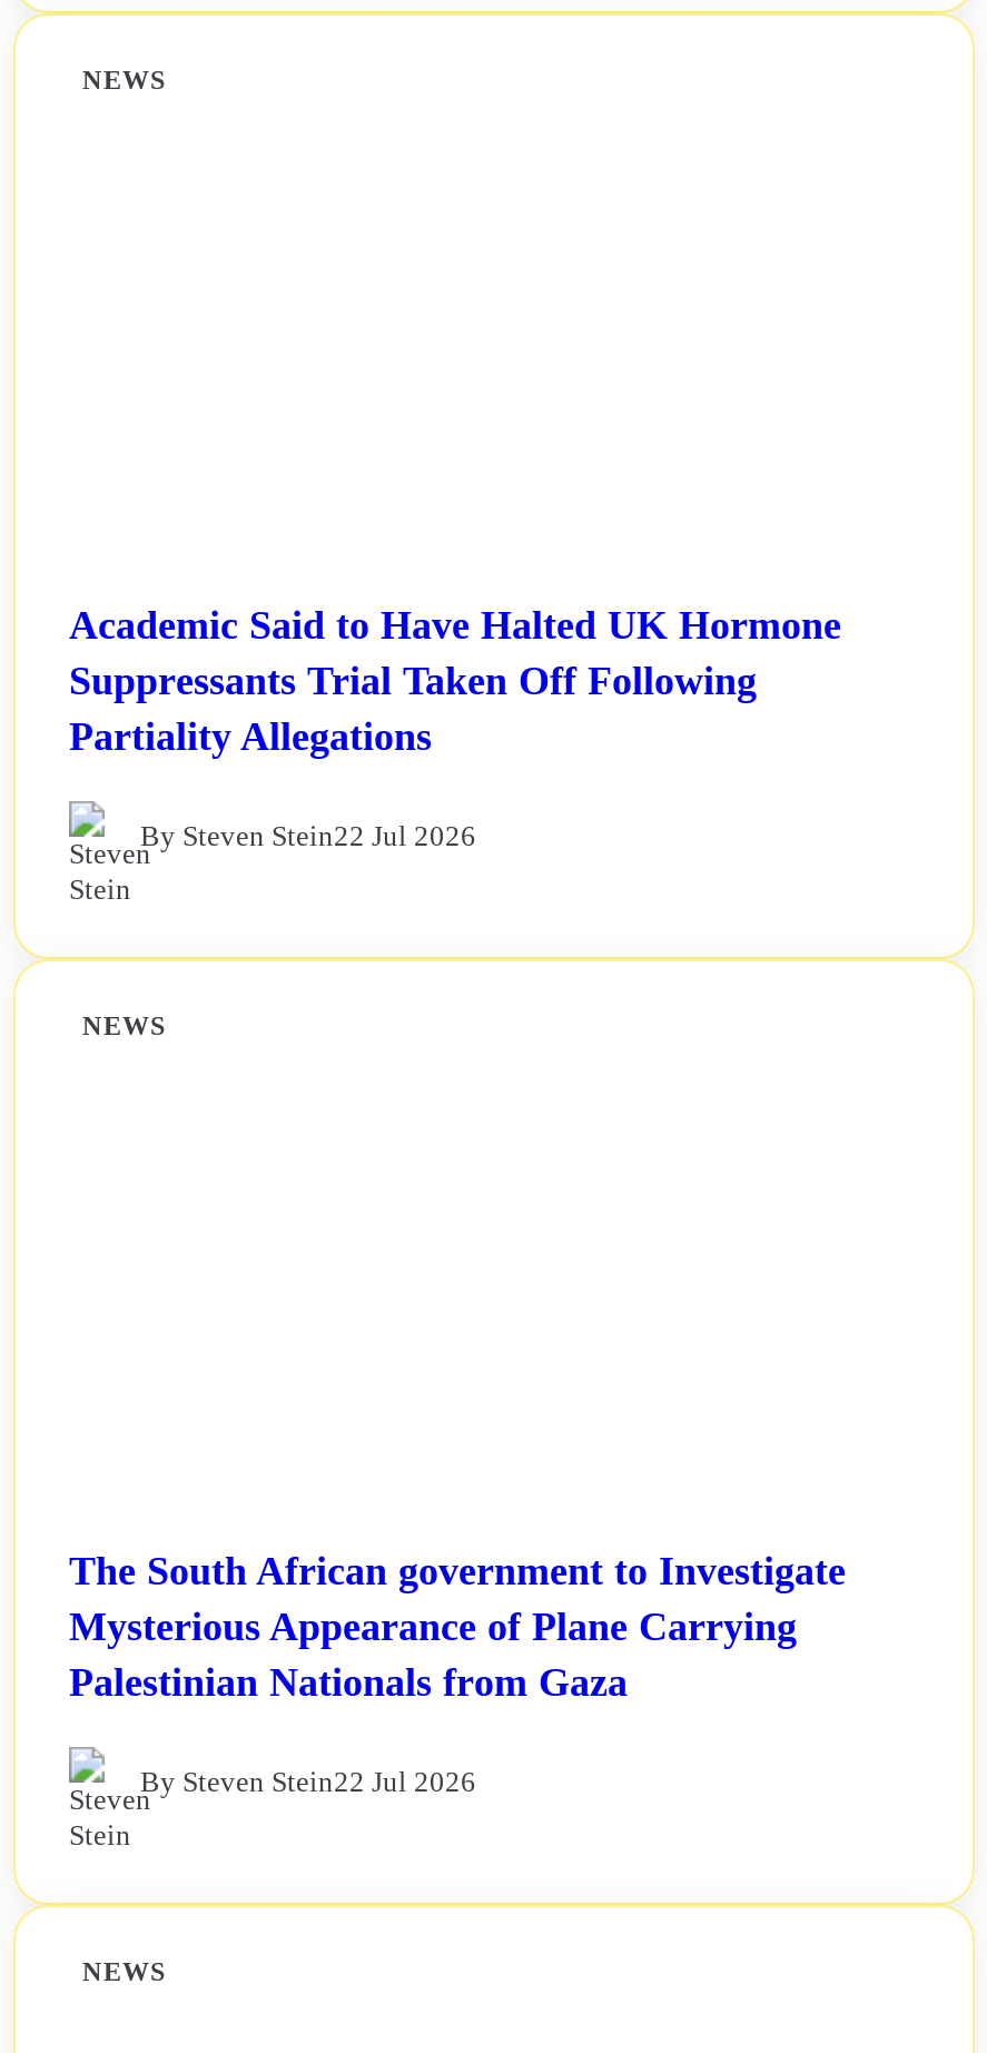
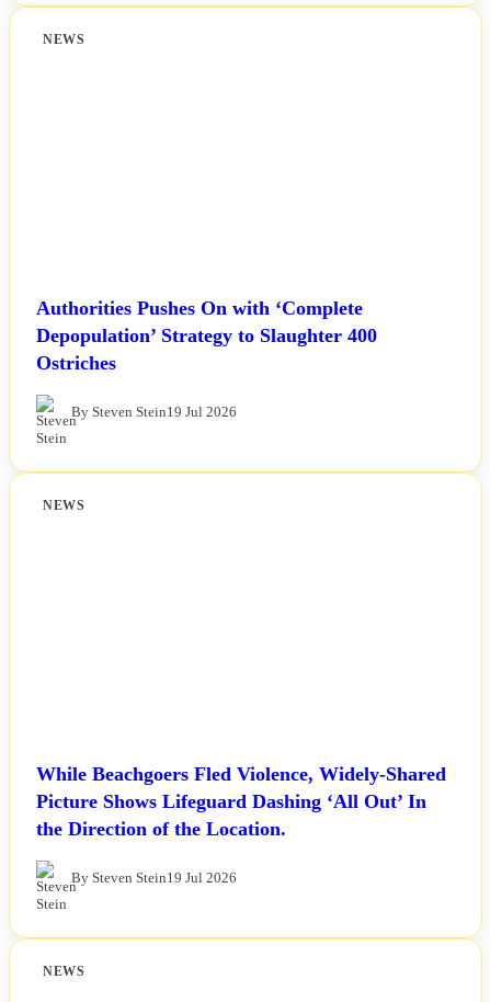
[69,602,841,758] Academic Said to Have Halted UK Hormone | Suppressants Trial Taken Off Following | Partiality Allegations -> [36,297,377,373] Authorities Pushes On with ‘Complete | Depopulation’ Strategy to Slaughter 400 | Ostriches
[140,818,476,851] By Steven Stein22 Jul 2026 -> [71,403,237,419] By Steven Stein19 Jul 2026
[69,1548,846,1704] The South African government to Investigate | Mysterious Appearance of Plane Carrying | Palestinian Nationals from Gaza -> [36,762,446,839] While Beachgoers Fled Violence, Widely-Shared | Picture Shows Lifeguard Dashing ‘All Out’ In | the Direction of the Location.
[140,1764,476,1797] By Steven Stein22 Jul 2026 -> [71,869,237,885] By Steven Stein19 Jul 2026

